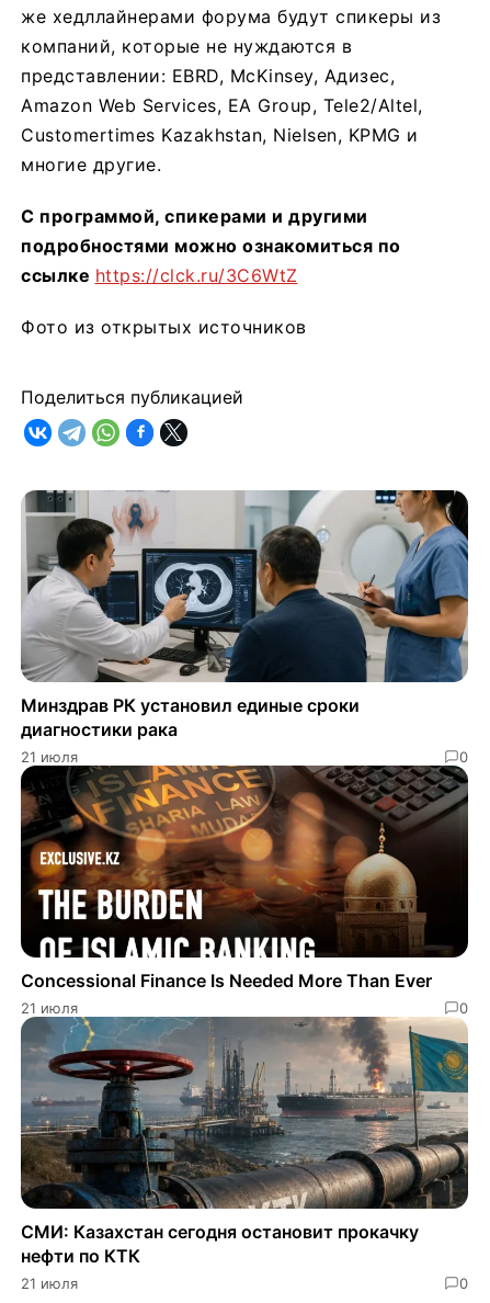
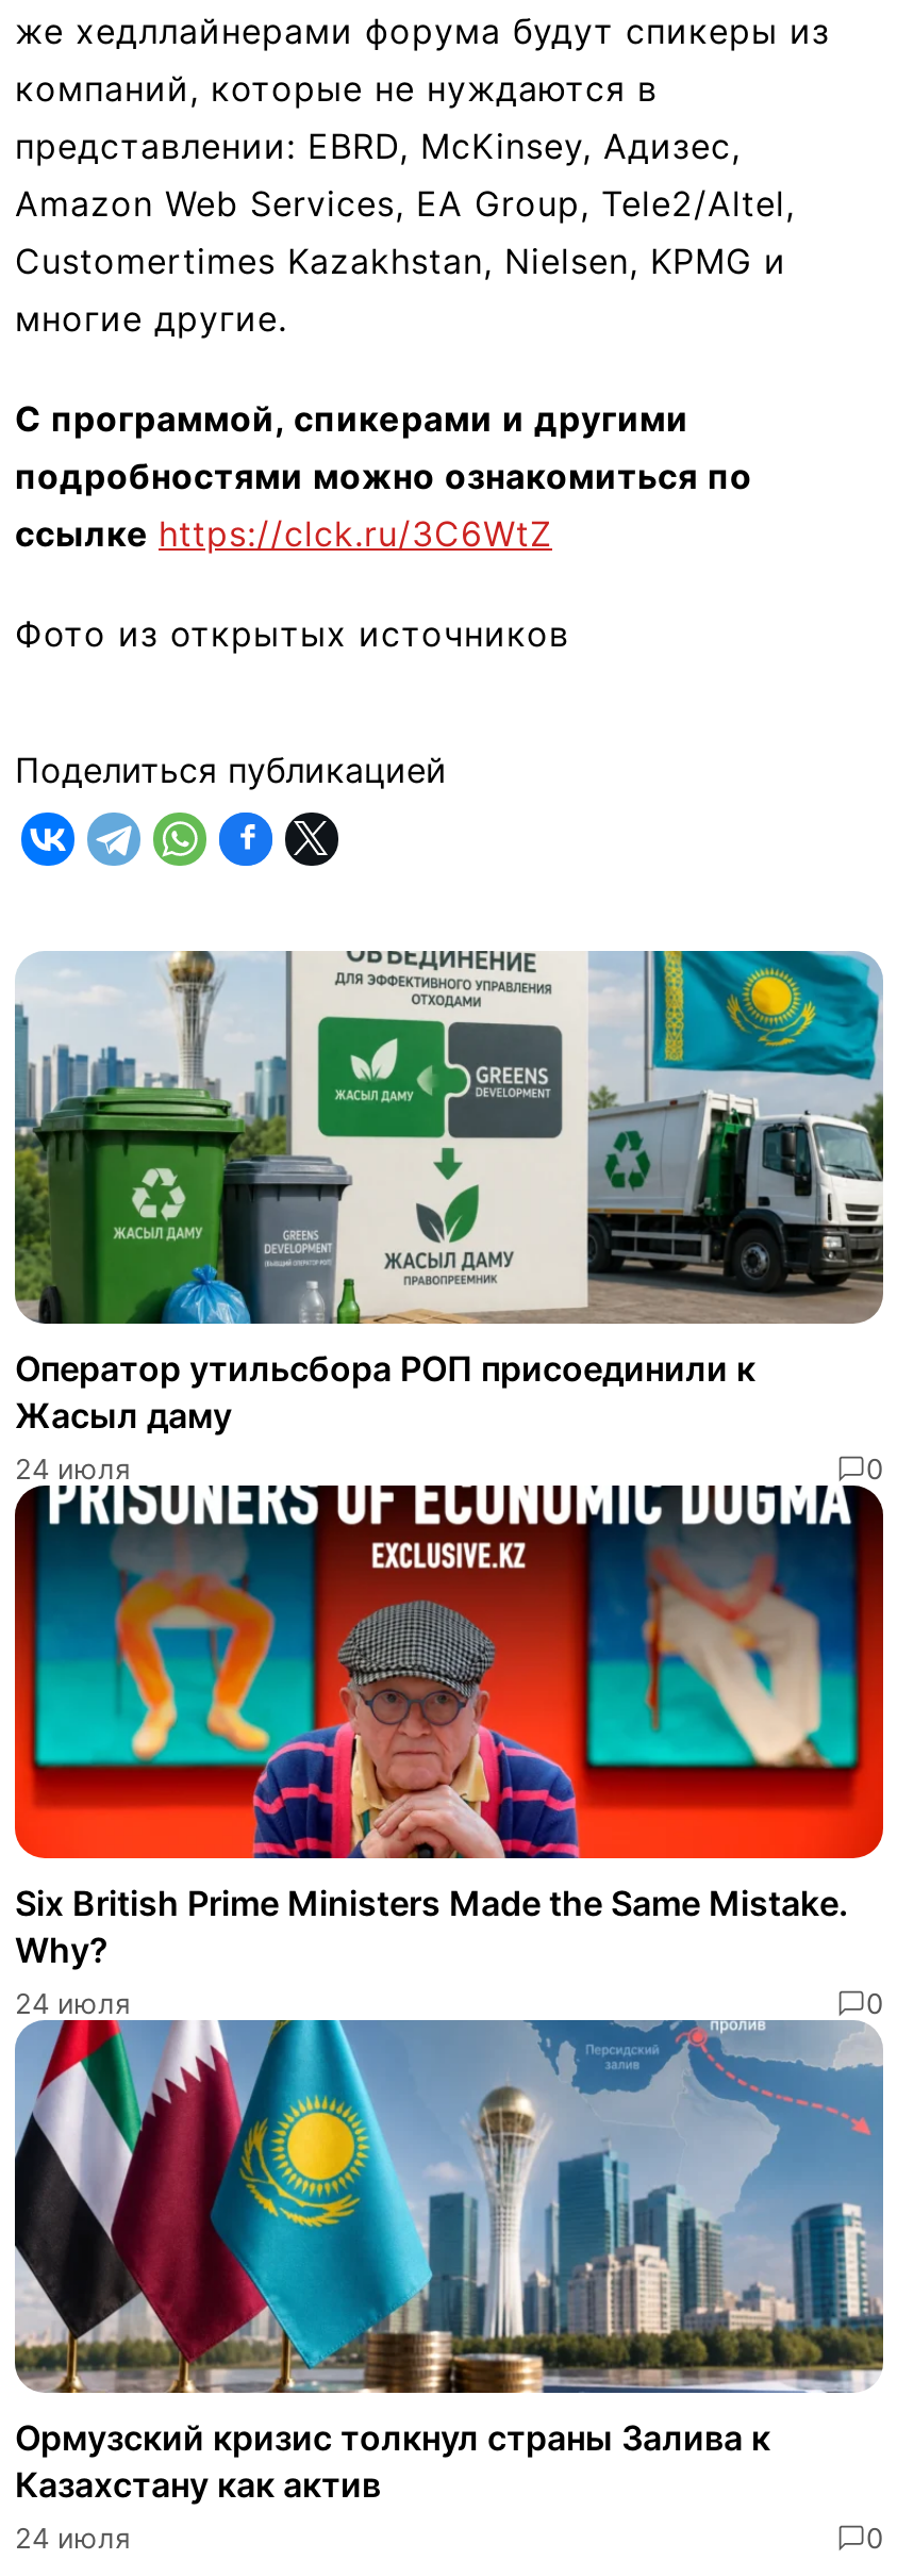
[21,489,469,766] [image] | Минздрав РК установил единые сроки | диагностики рака | 21 июля -> [15,949,885,1486] [image] | Оператор утильсбора РОП присоединили к | Жасыл даму | 24 июля
[20,764,469,1017] [image] | Concessional Finance Is Needed More Than Ever | 21 июля -> [13,1483,885,2021] [image] | Six British Prime Ministers Made the Same Mistake. | Why? | 24 июля
[20,1016,469,1292] [image] | СМИ: Казахстан сегодня остановит прокачку | нефти по КТК | 21 июля -> [13,2018,885,2555] [image] | Ормузский кризис толкнул страны Залива к | Казахстану как актив | 24 июля

